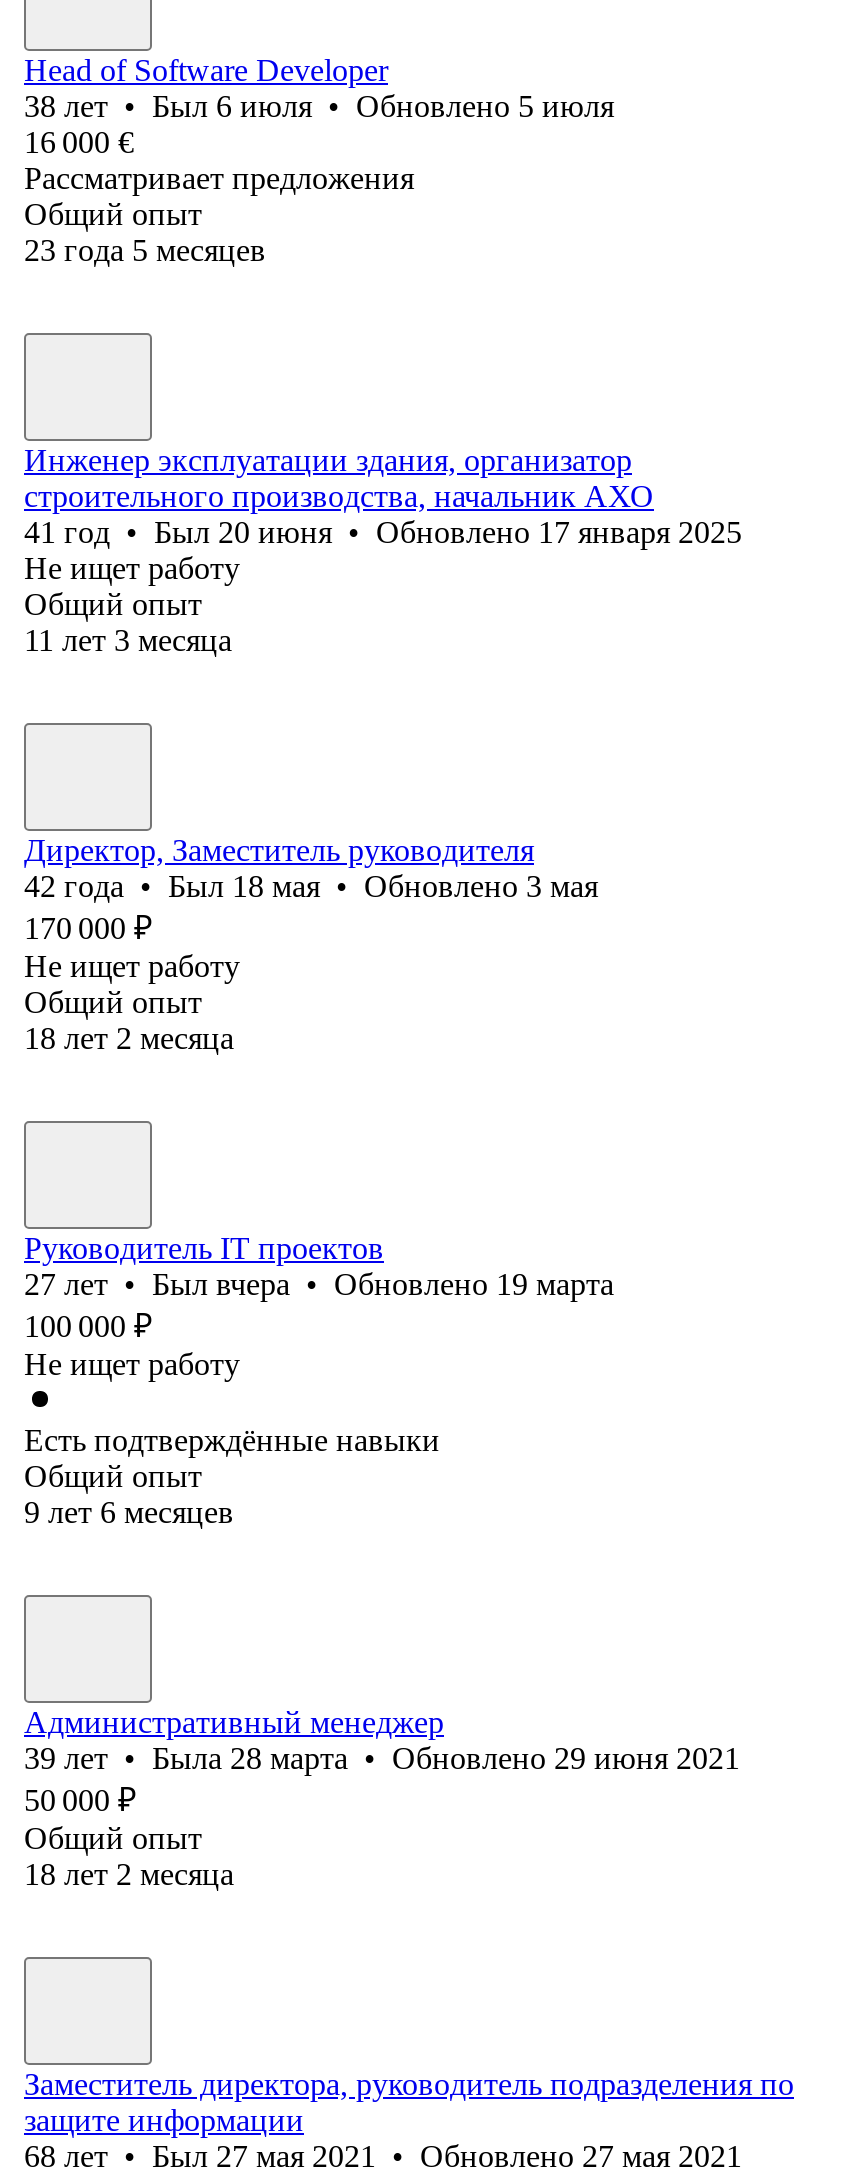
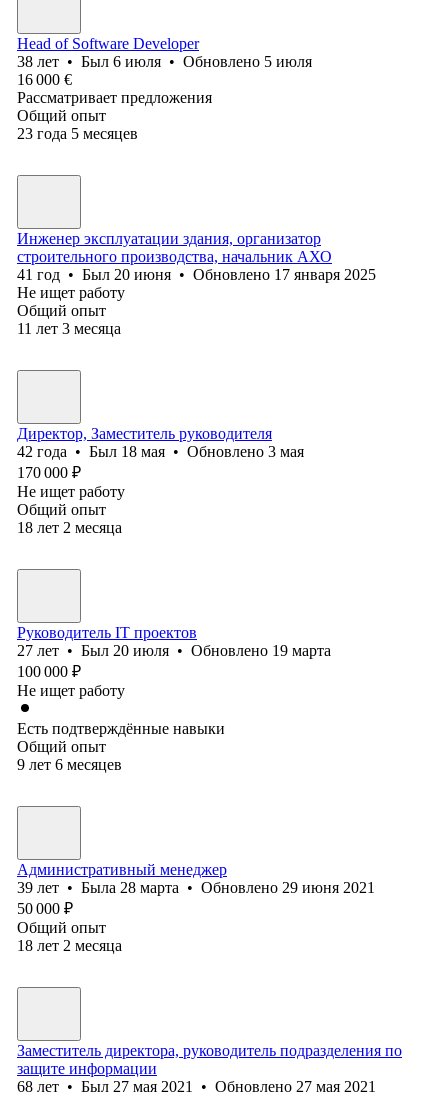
[24,1267,614,1301] 27 лет • Был вчера • Обновлено 19 марта -> [17,642,331,659] 27 лет • Был 20 июля • Обновлено 19 марта

